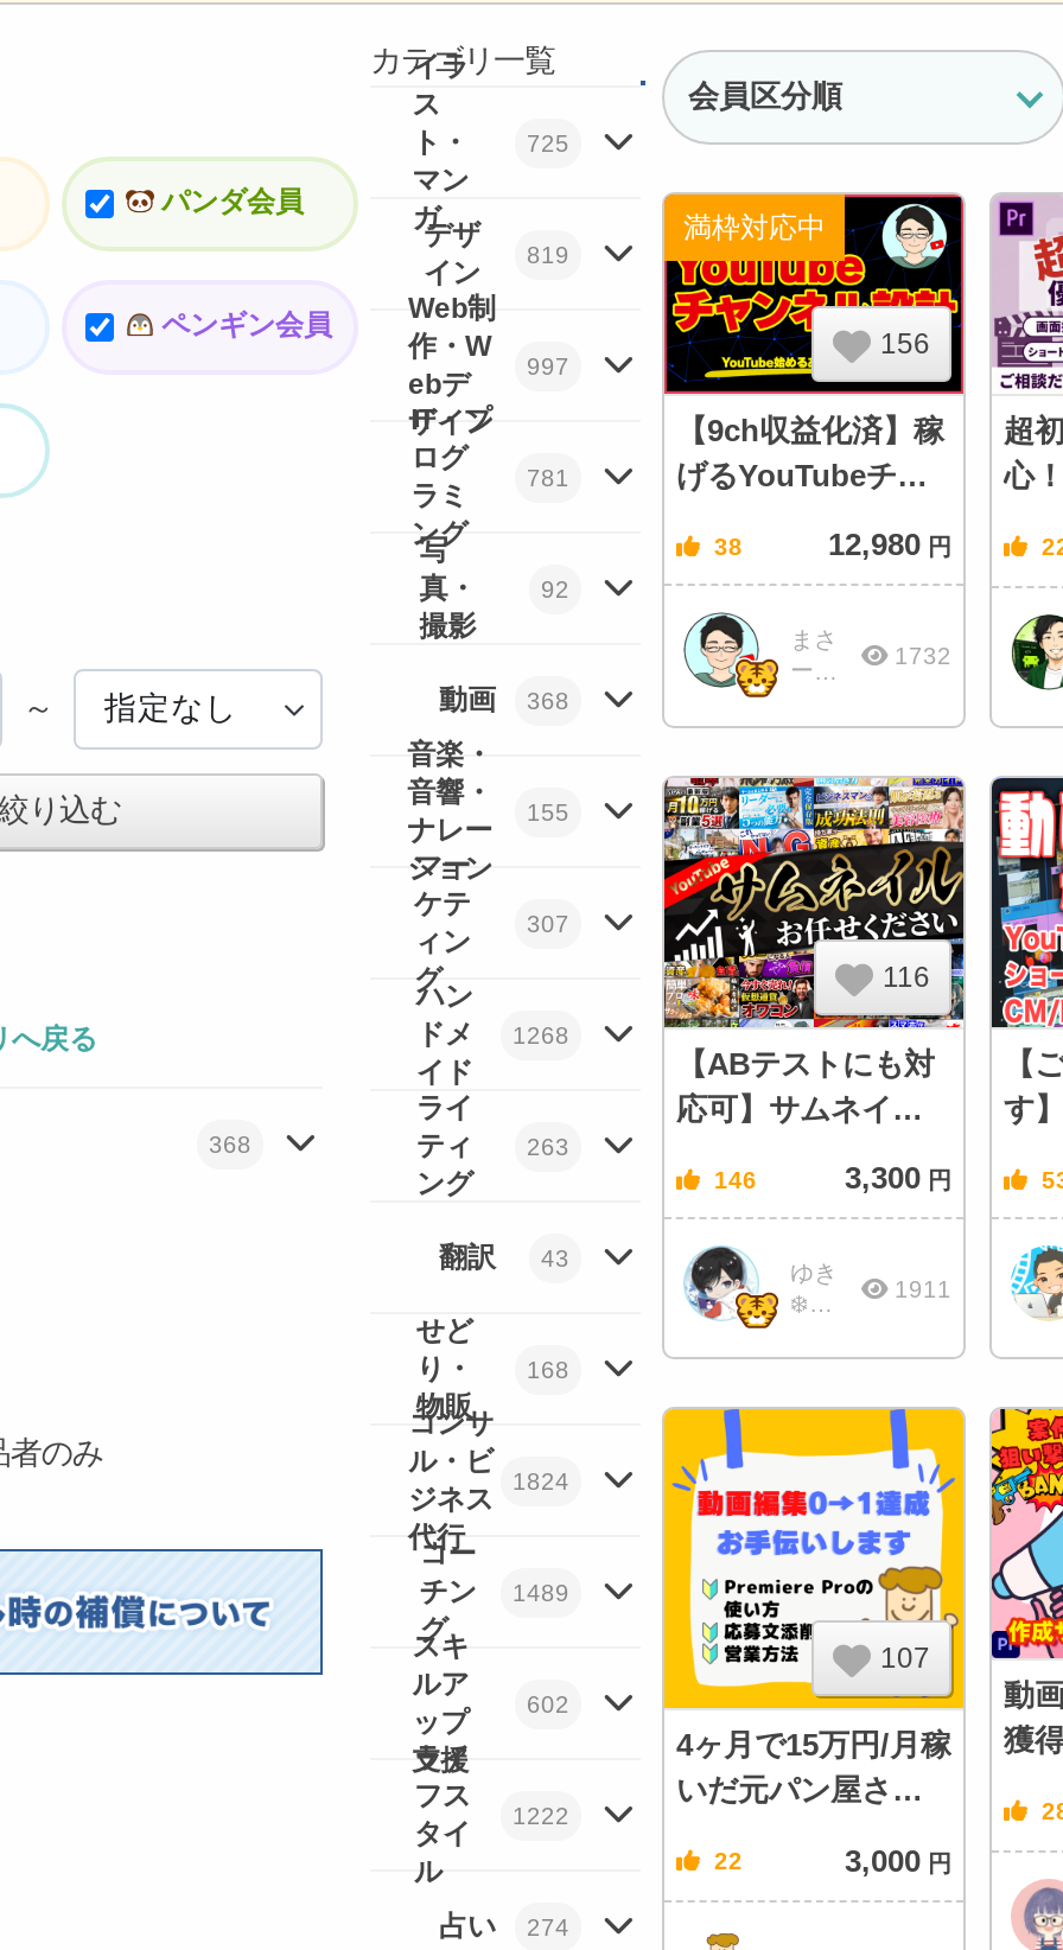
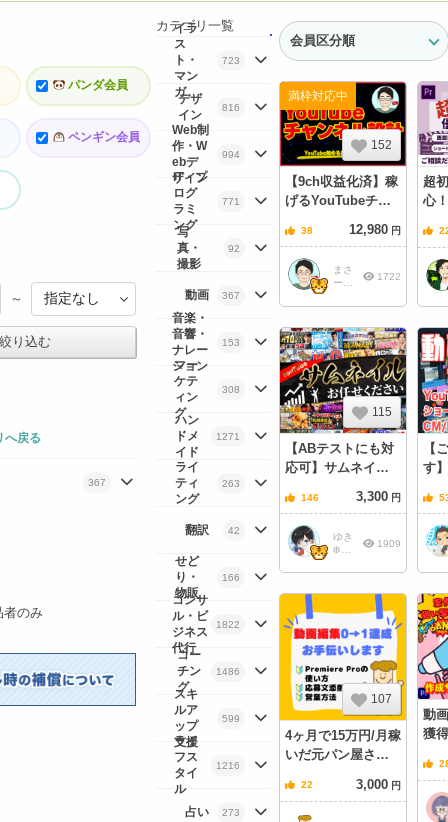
[527,129,569,155] 725 -> [222,54,240,65] 723
[527,241,569,267] 819 -> [222,101,240,112] 816
[880,327,930,361] 156 -> [371,138,392,152] 152
[527,352,569,378] 997 -> [222,148,240,159] 994
[527,464,569,490] 781 -> [222,195,240,206] 771
[895,643,951,669] 1732 -> [377,271,401,282] 1722
[439,683,569,716] 動画 368 -> [185,288,240,302] 動画 367
[527,798,569,824] 155 -> [222,336,240,347] 153
[527,910,569,936] 307 -> [222,383,240,394] 308
[883,960,930,994] 116 -> [372,405,392,419] 115
[416,1018,569,1051] ドメ 1268 -> [175,429,240,443] ドメ 1271
[209,1130,252,1156] 368 -> [88,476,106,487] 367
[439,1241,569,1274] 翻訳 43 -> [185,523,240,537] 翻訳 42
[895,1276,951,1302] 1911 -> [377,538,401,549] 1909
[527,1356,569,1382] 168 -> [222,571,240,582] 166
[513,1467,569,1493] 1824 -> [216,618,240,629] 1822
[419,1575,569,1608] チン 1489 -> [177,664,240,678] チン 1486
[527,1690,569,1716] 602 -> [222,712,240,723] 599
[513,1802,569,1828] 1222 -> [216,759,240,770] 1216
[439,1910,569,1943] 占い 274 -> [185,805,240,819] 占い 273

